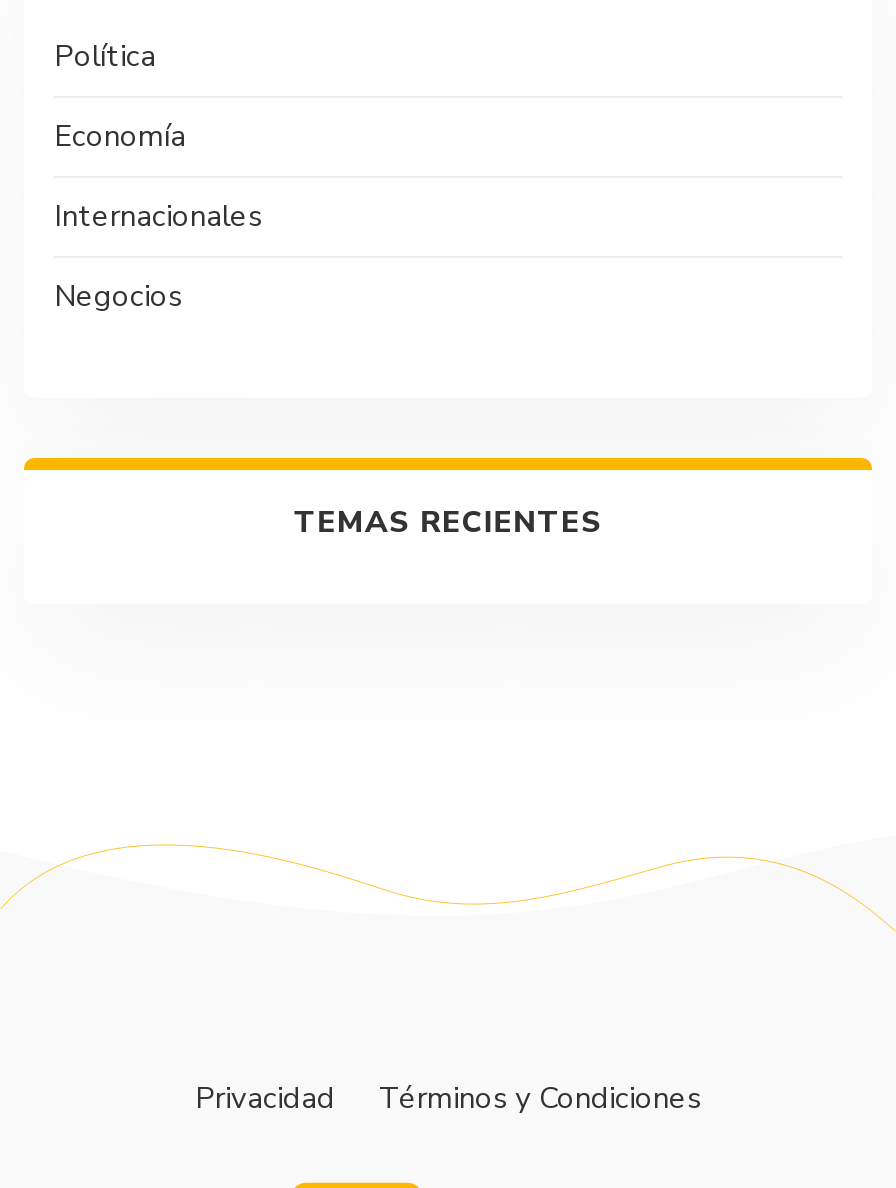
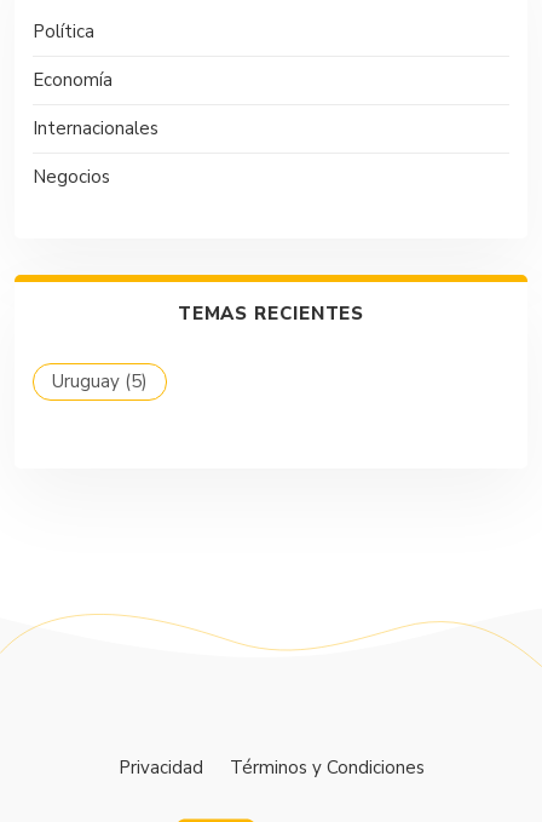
none -> [52,369,148,393] Uruguay (5)

